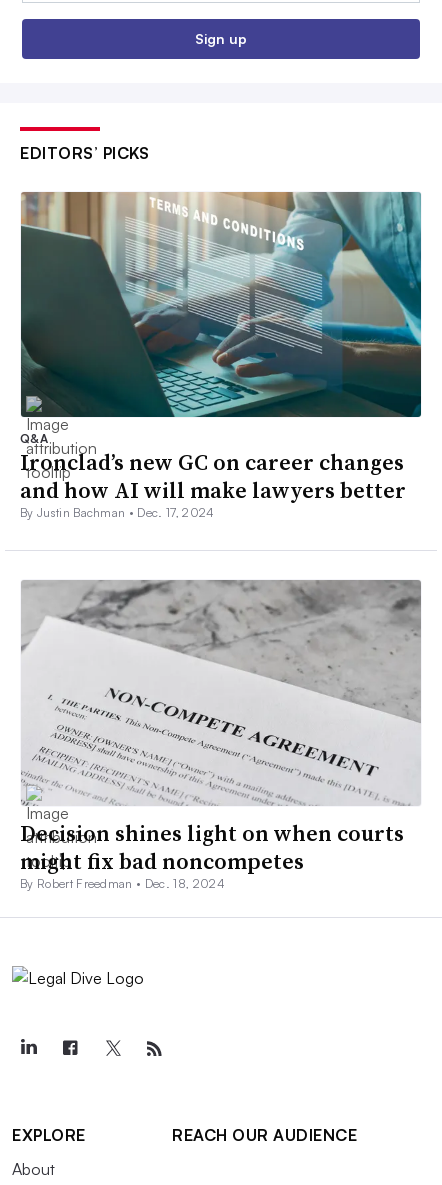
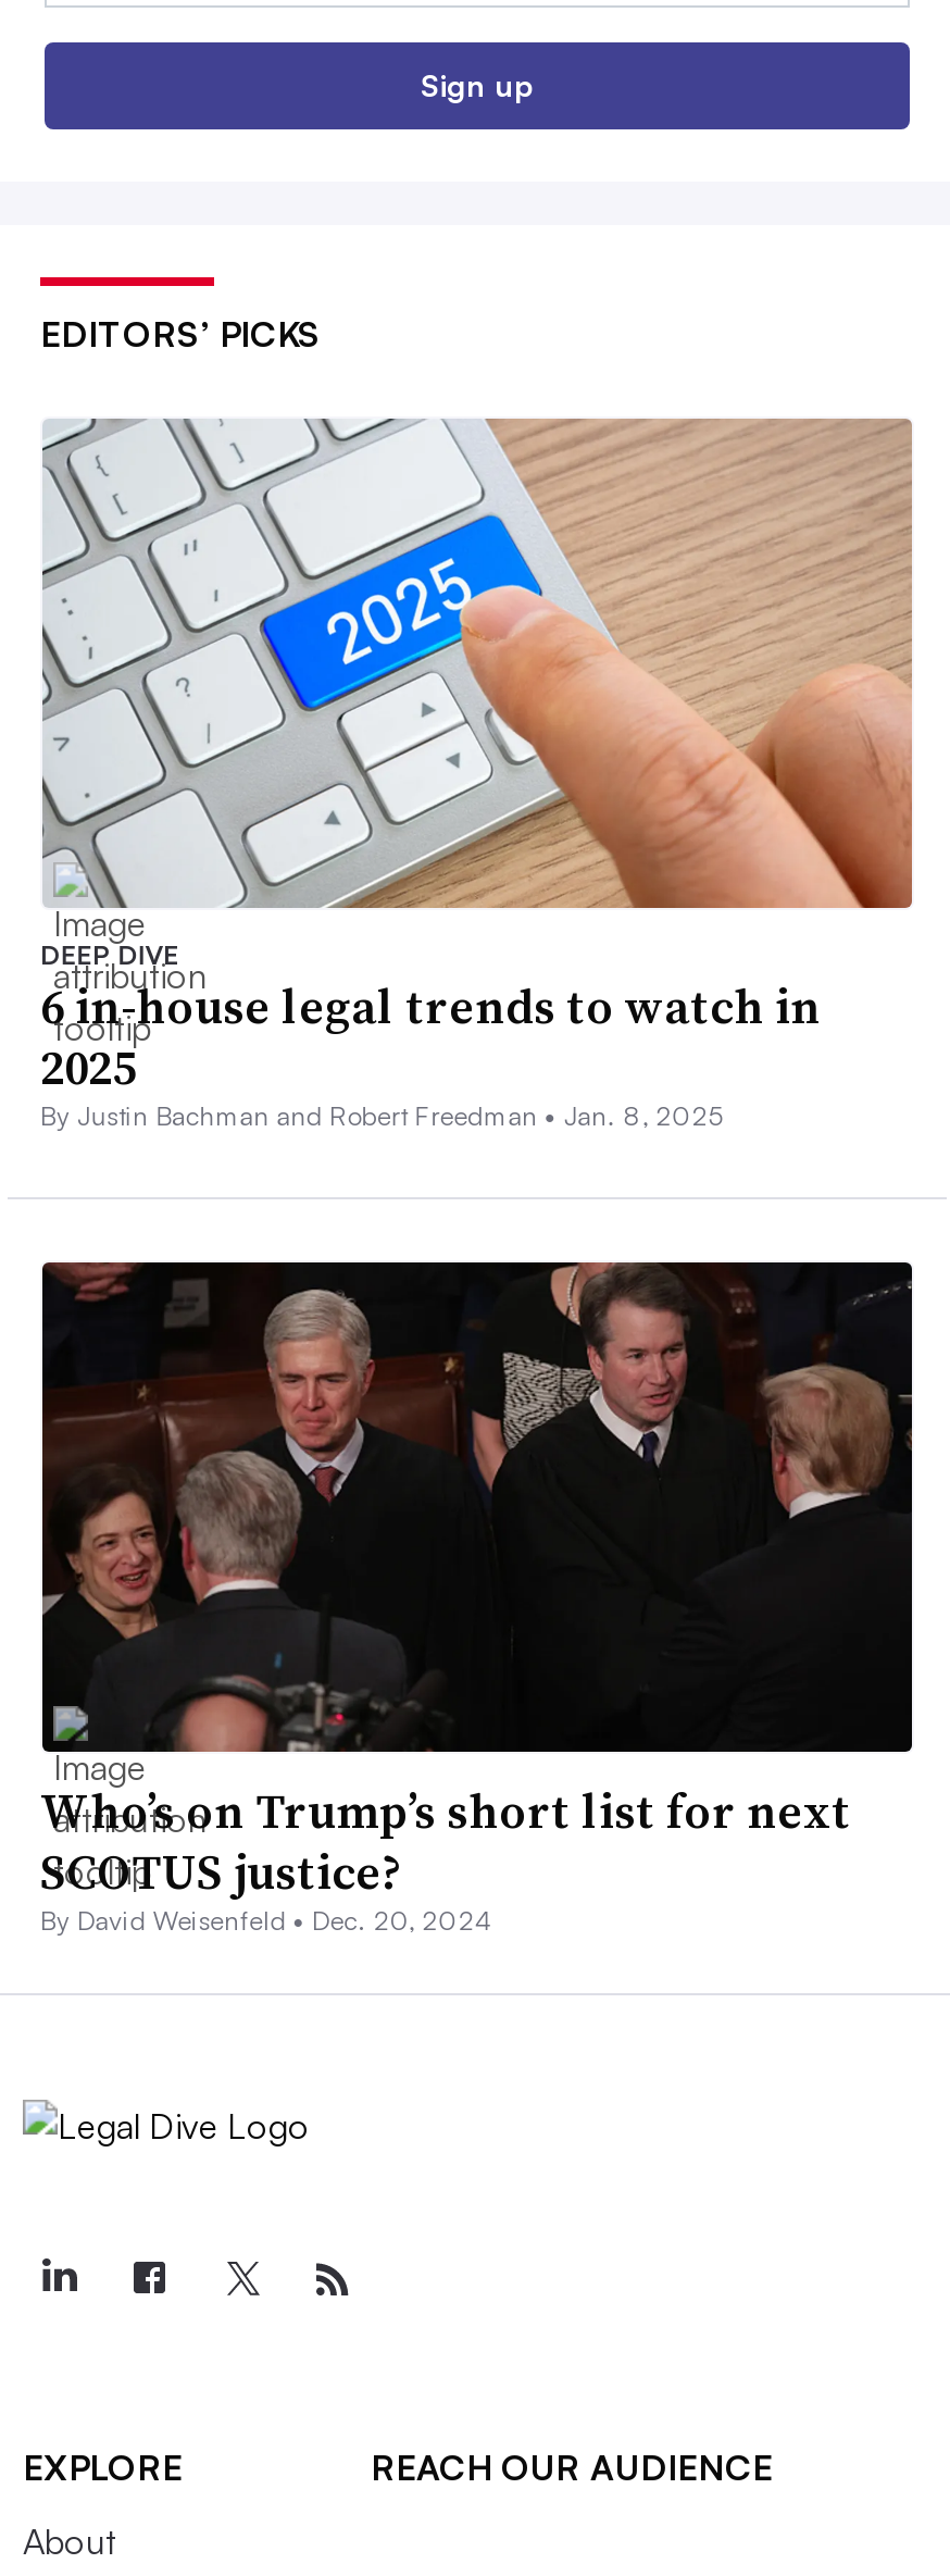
[20,191,422,520] [image] | Q&A | Ironclad’s new GC on career changes | and how AI will make lawyers better | By Justin Bachman • Dec. 17, 2024 -> [40,419,914,1132] [image] | DEEP DIVE | 6 in-house legal trends to watch in | 2025 | By Justin Bachman and Robert Freedman • Jan. 8, 2025
[20,580,421,891] [image] | Decision shines light on when courts | might fix bad noncompetes | By Robert Freedman • Dec. 18, 2024 -> [40,1262,914,1937] [image] | Who’s on Trump’s short list for next | SCOTUS justice? | By David Weisenfeld • Dec. 20, 2024

